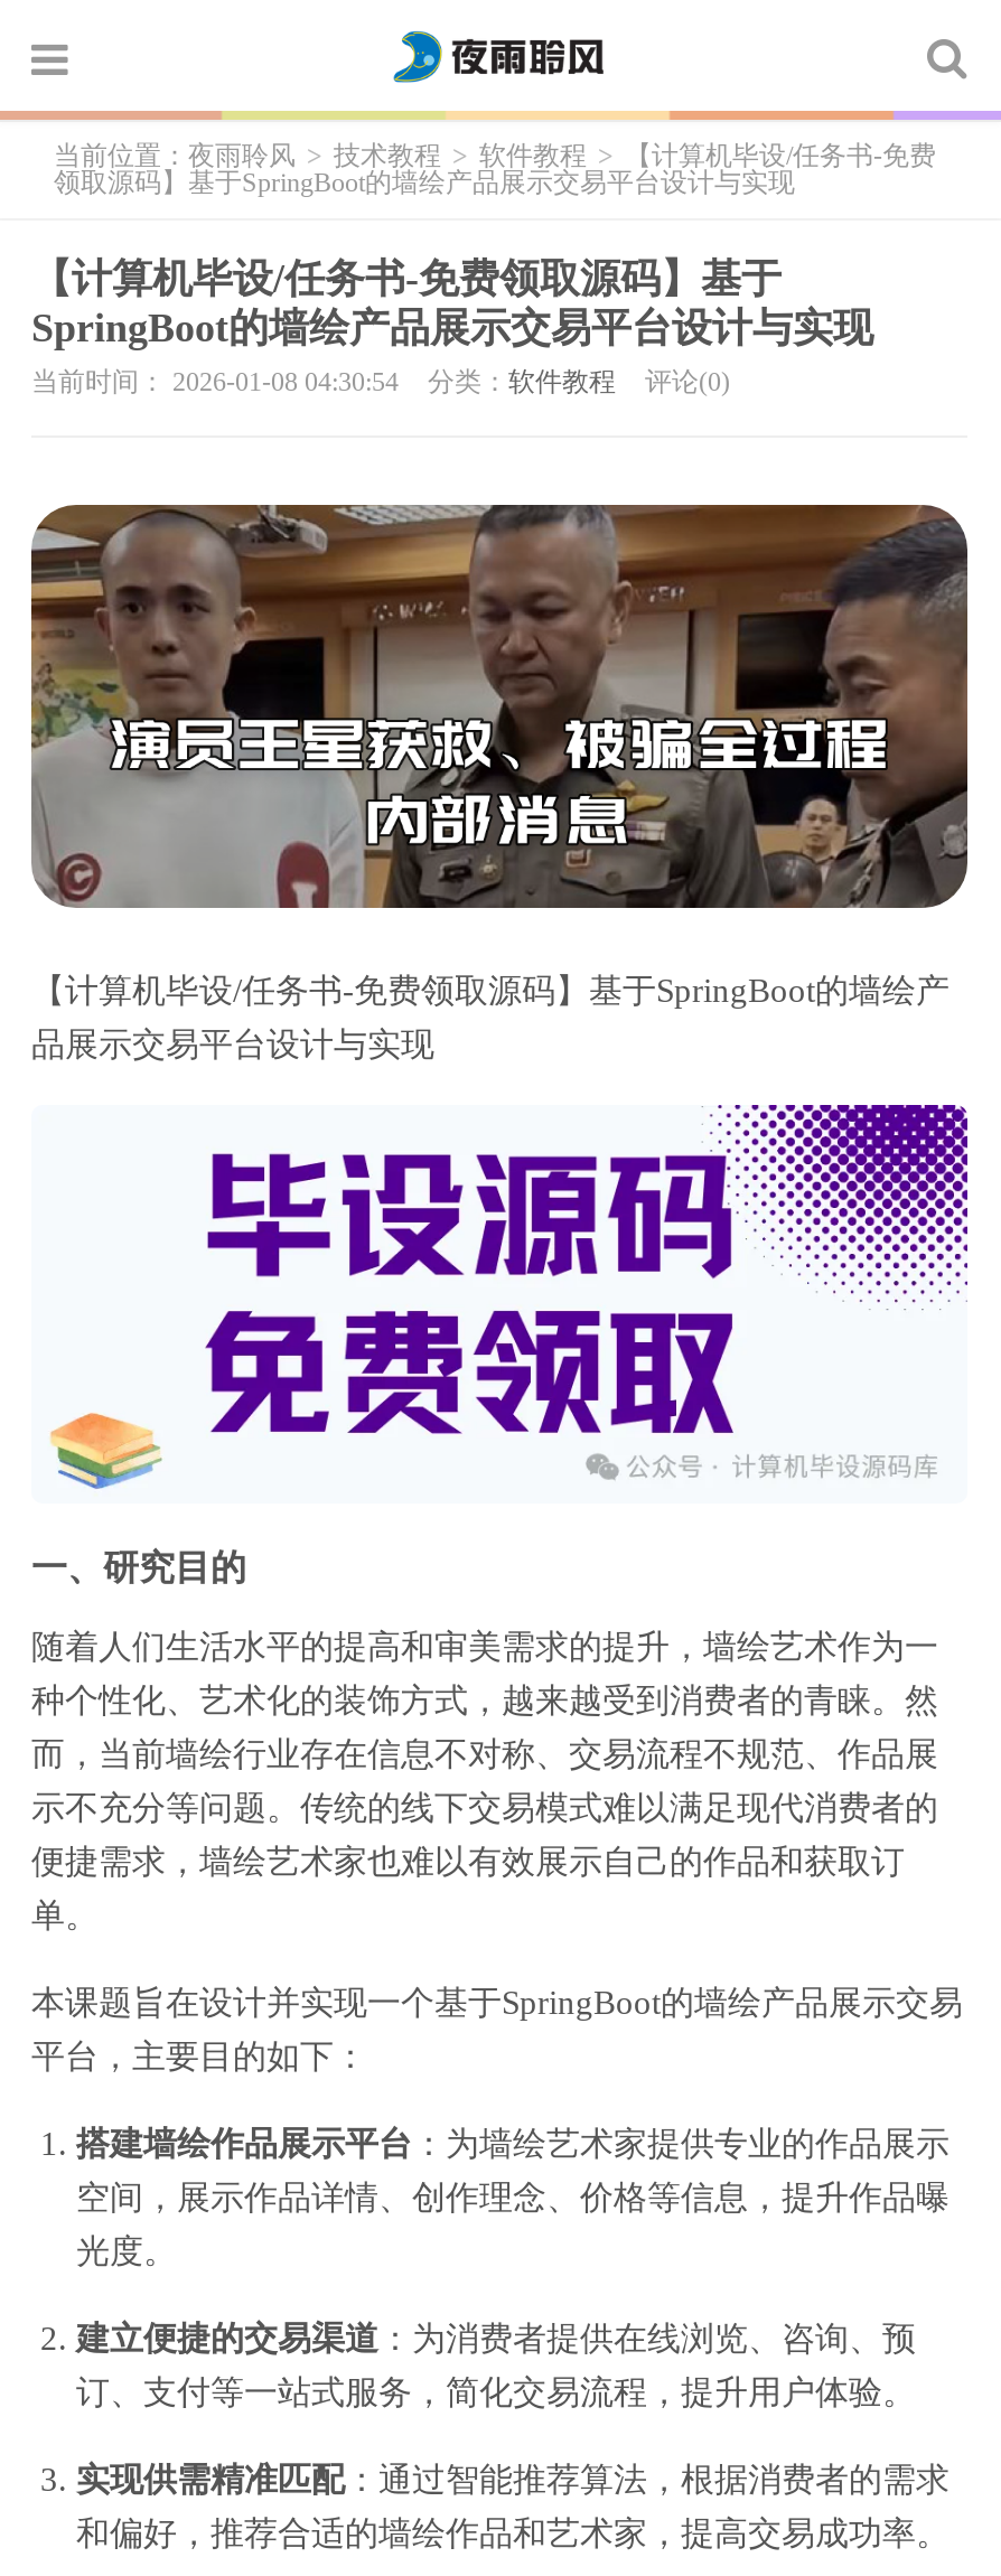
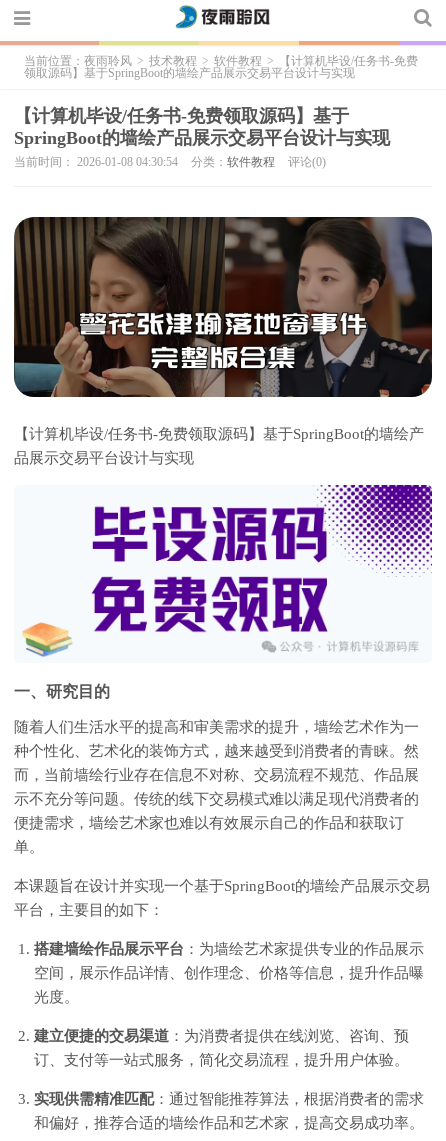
[29,505,970,908] [image] -> [13,216,433,397] [image]

